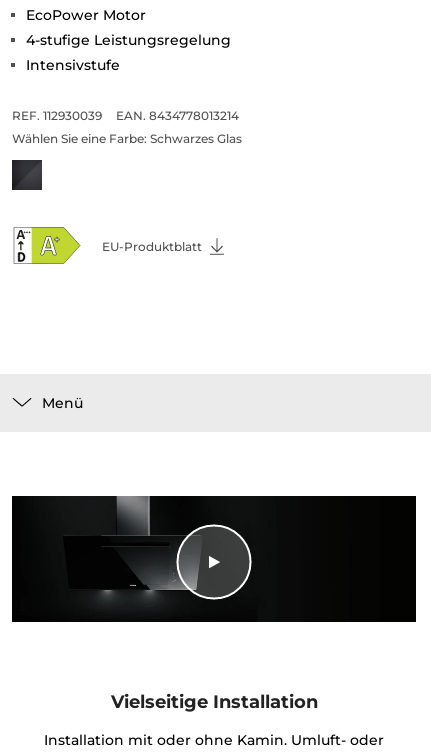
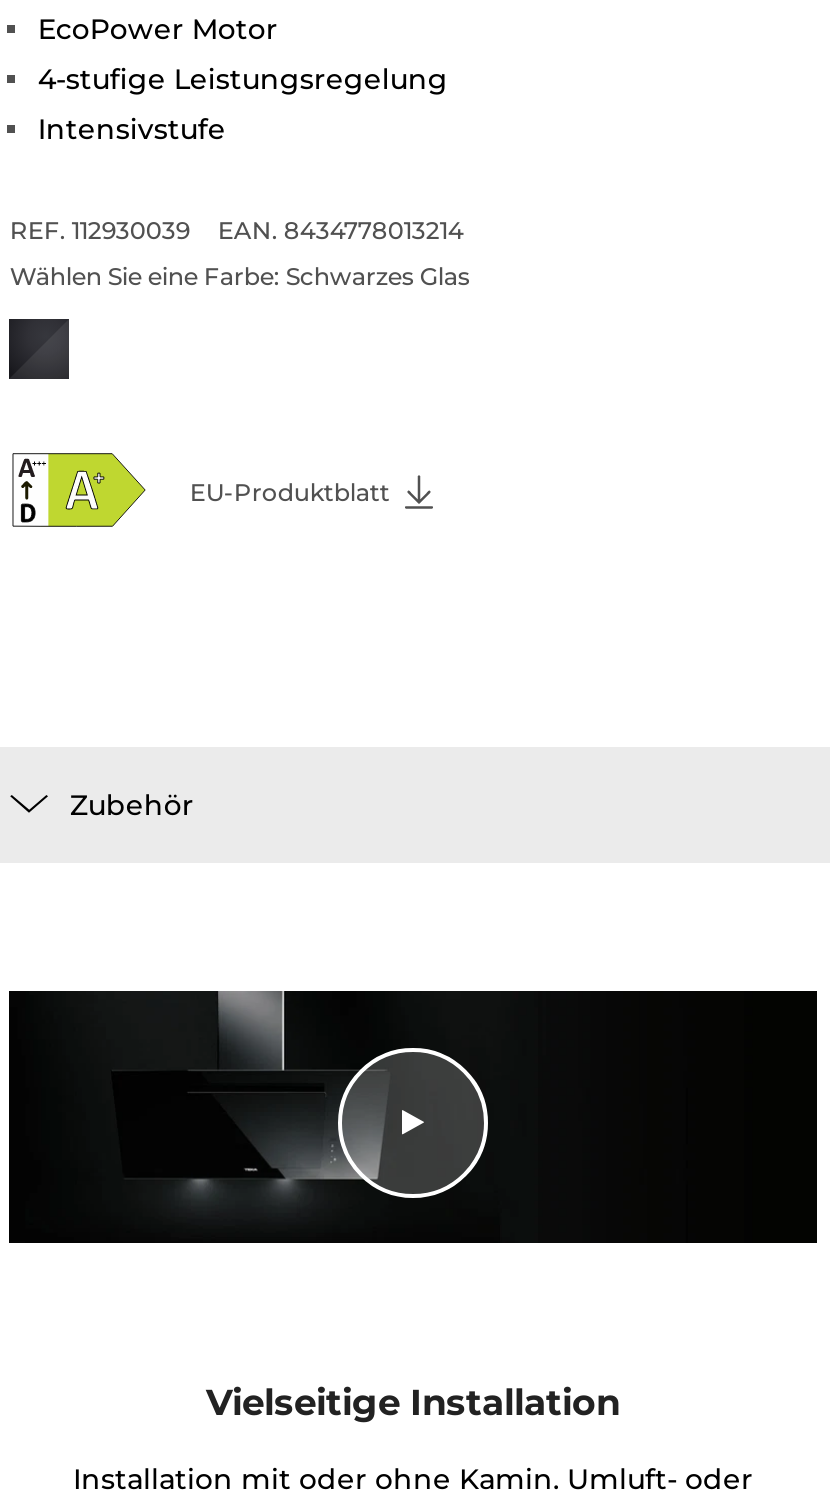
[42,393,83,411] Menü -> [70,786,194,822] Zubehör

